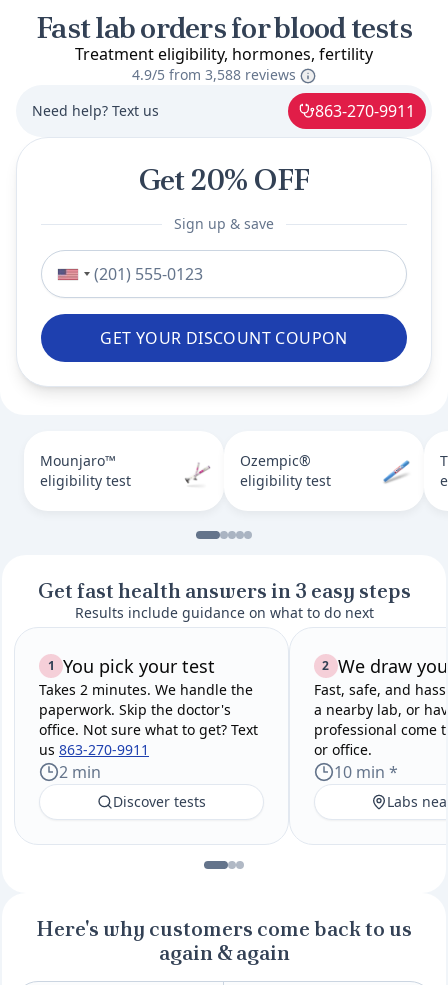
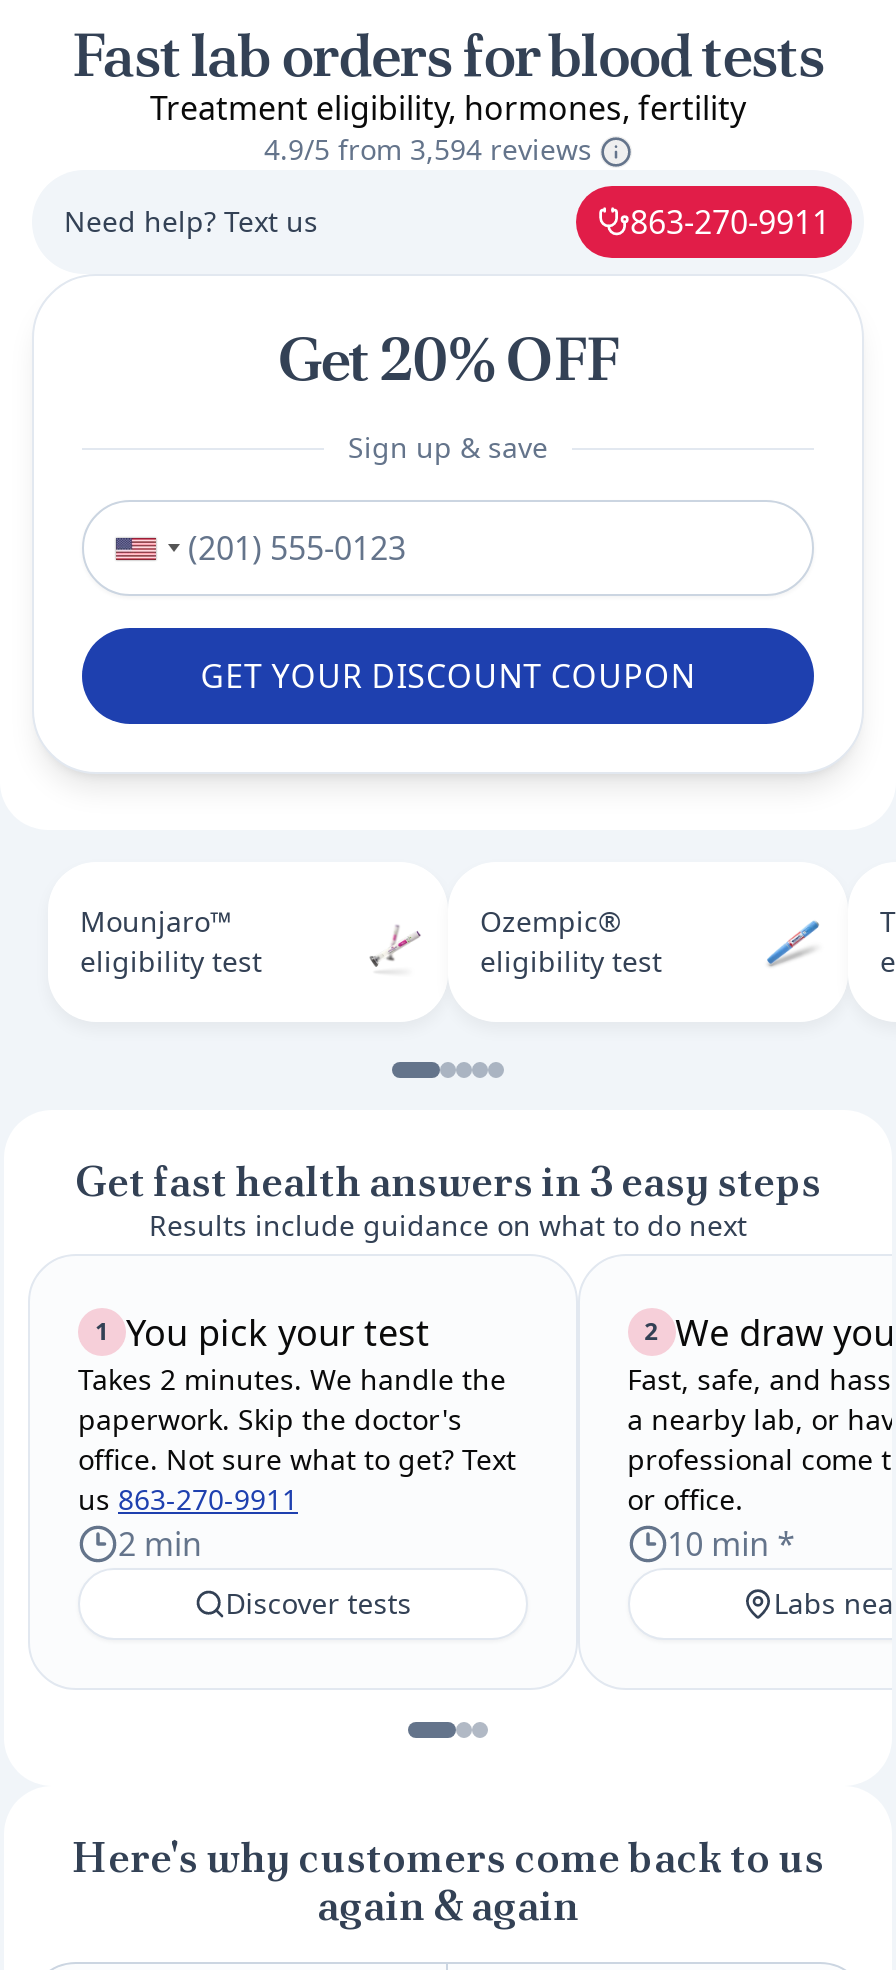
[132,65,300,84] 4.9/5 from 3,588 reviews -> [264,130,600,168] 4.9/5 from 3,594 reviews

